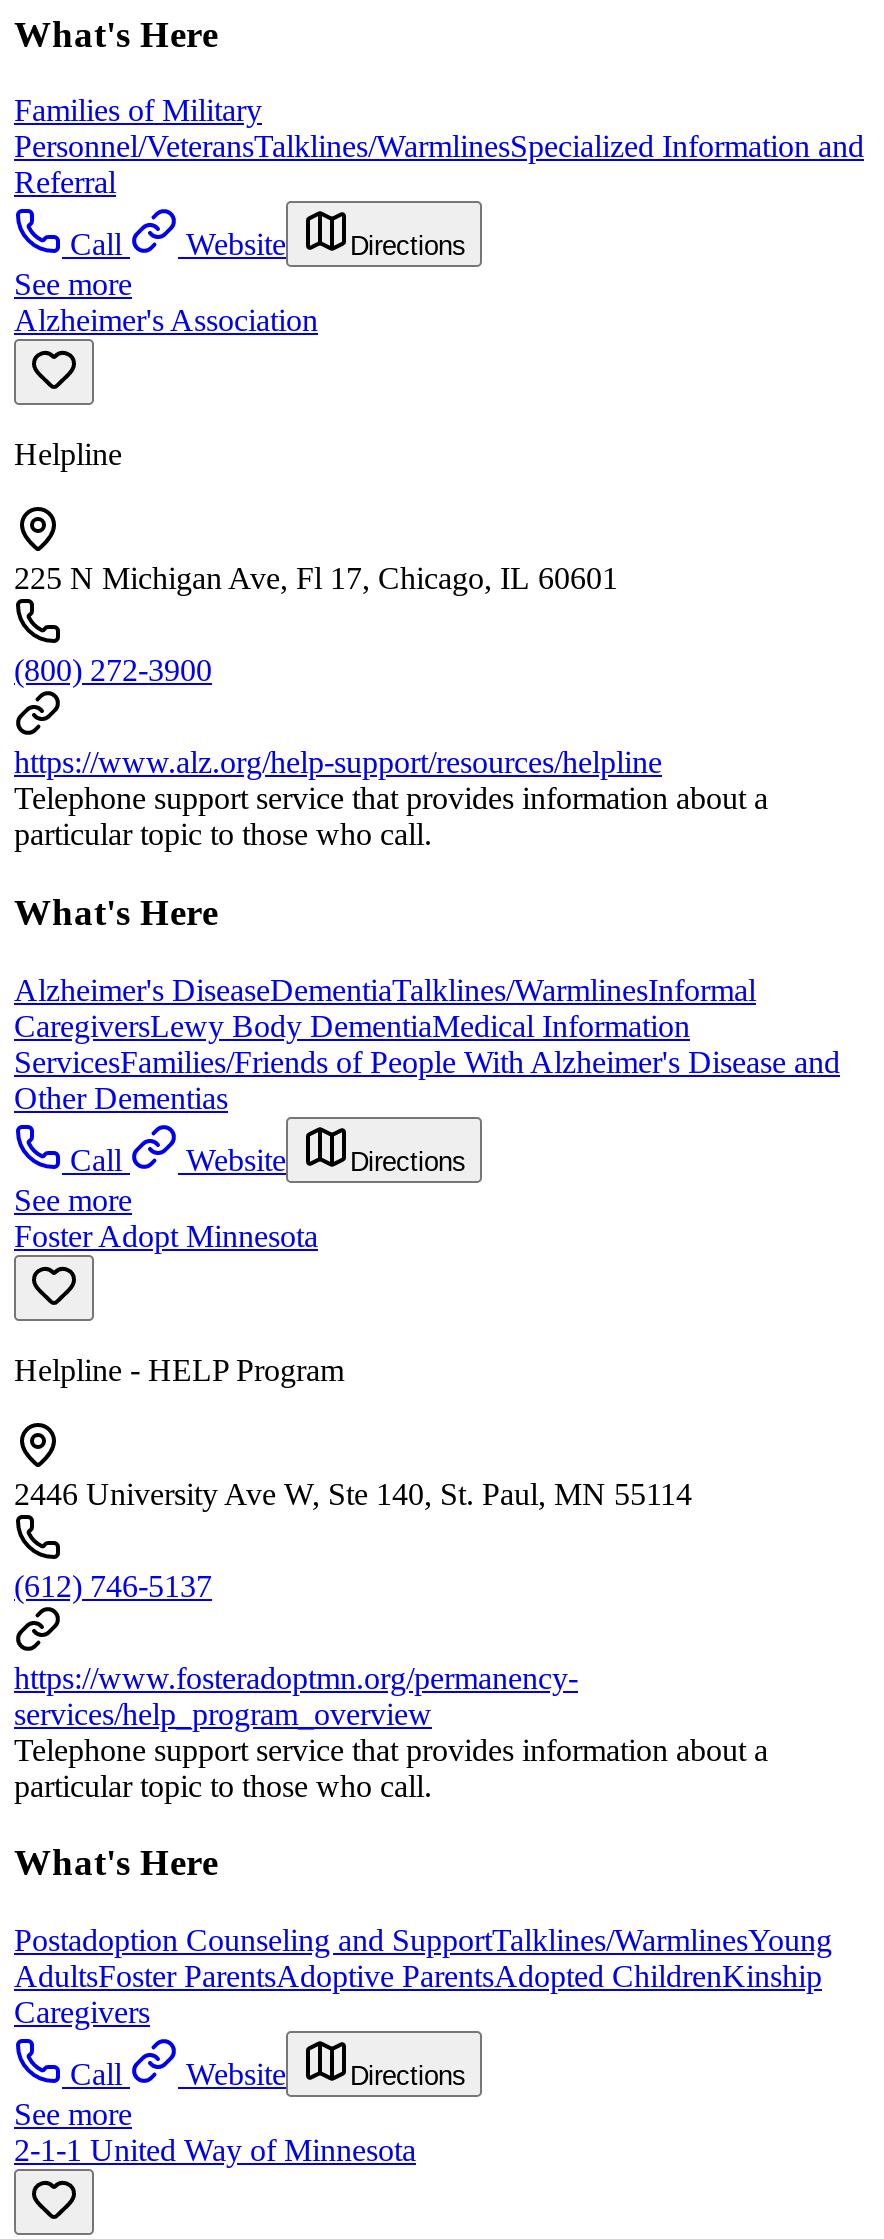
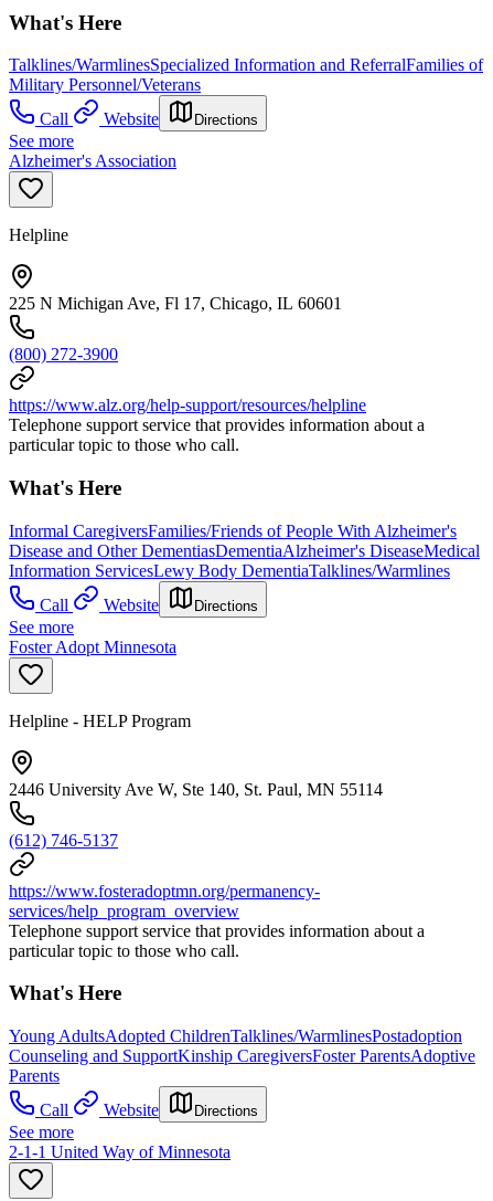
[14,94,864,200] Families of Military | Personnel/VeteransTalklines/WarmlinesSpecialized Information and | Referral -> [9,56,483,94] Talklines/WarmlinesSpecialized Information and ReferralFamilies of | Military Personnel/Veterans
[14,972,840,1114] Alzheimer's DiseaseDementiaTalklines/WarmlinesInformal | CaregiversLewy Body DementiaMedical Information | ServicesFamilies/Friends of People With Alzheimer's Disease and | Other Dementias -> [9,521,480,580] Informal CaregiversFamilies/Friends of People With Alzheimer's | Disease and Other DementiasDementiaAlzheimer's DiseaseMedical | Information ServicesLewy Body DementiaTalklines/Warmlines
[14,1923,832,2029] Postadoption Counseling and SupportTalklines/WarmlinesYoung | AdultsFoster ParentsAdoptive ParentsAdopted ChildrenKinship | Caregivers -> [9,1027,475,1085] Young AdultsAdopted ChildrenTalklines/WarmlinesPostadoption | Counseling and SupportKinship CaregiversFoster ParentsAdoptive | Parents

